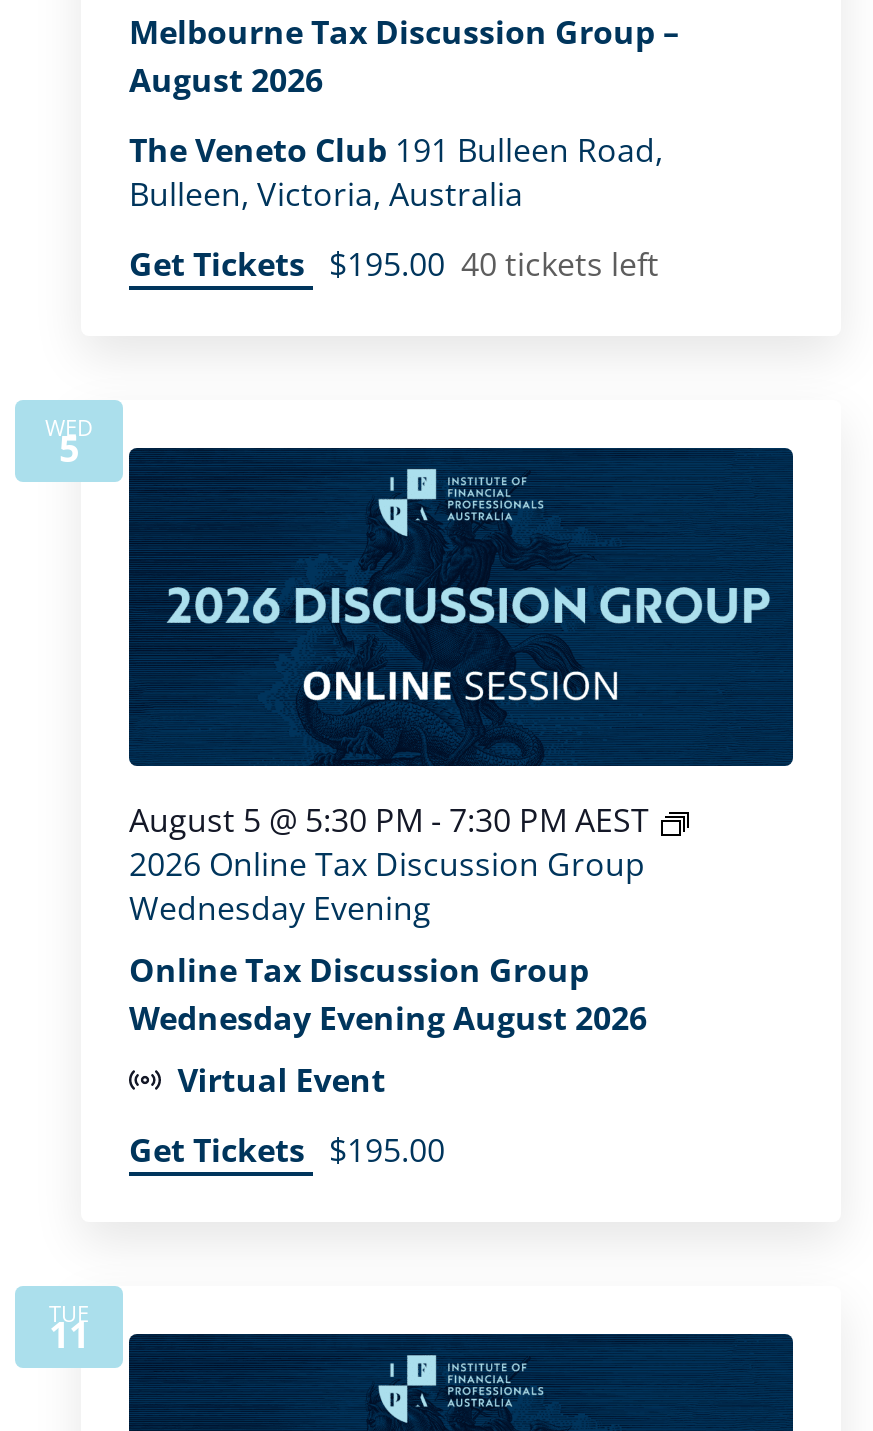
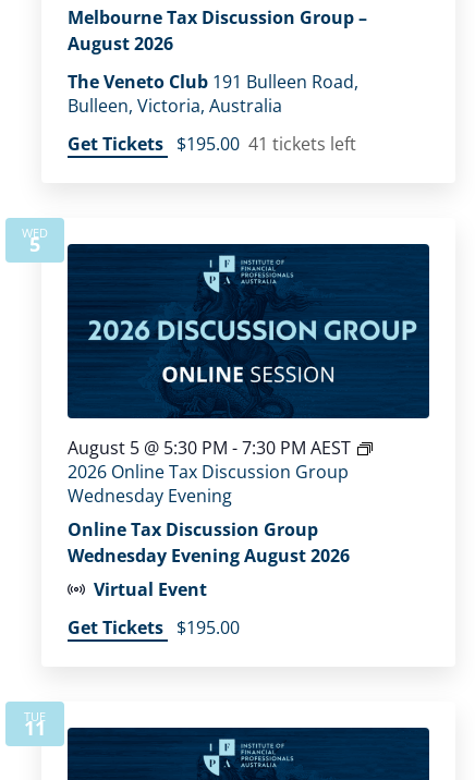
[129,243,659,287] Get Tickets $195.00 40 tickets left -> [68,132,356,156] Get Tickets $195.00 41 tickets left

